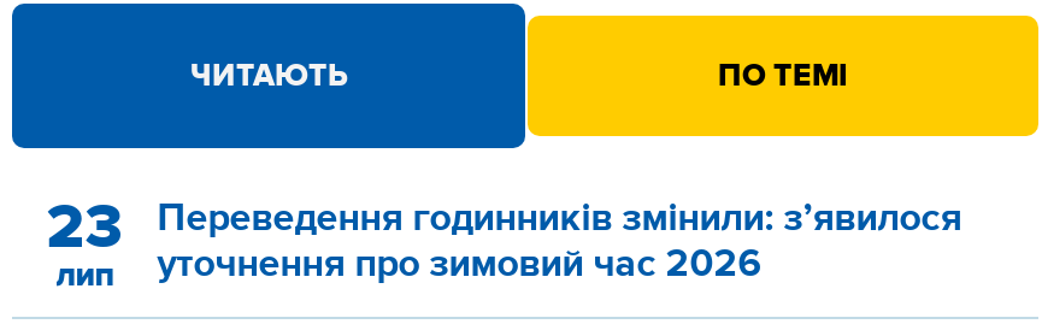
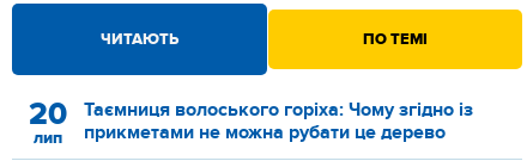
[46,189,123,266] 23 -> [29,95,67,134] 20
[157,194,962,288] Переведення годинників змінили: з’явилося | уточнення про зимовий час 2026 -> [84,98,473,144] Таємниця волоського горіха: Чому згідно із | прикметами не можна рубати це дерево

